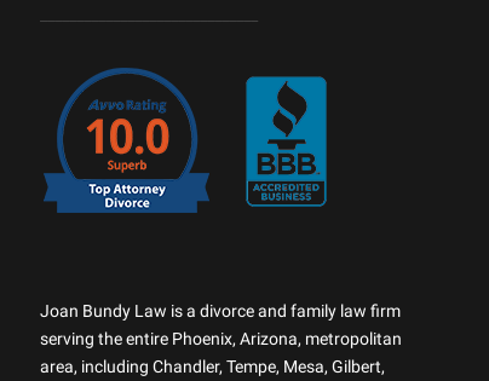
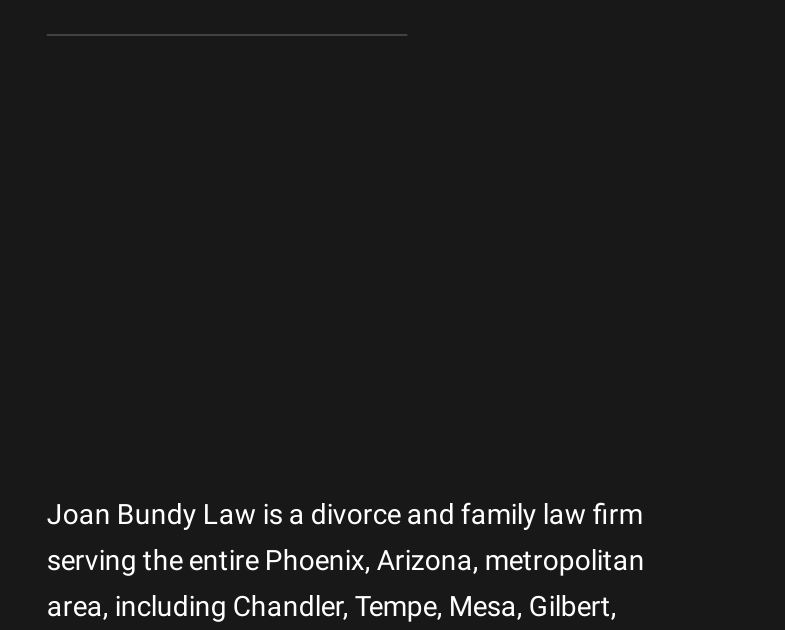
[42,67,211,214] [image] -> none
[244,75,328,208] [image] -> none

